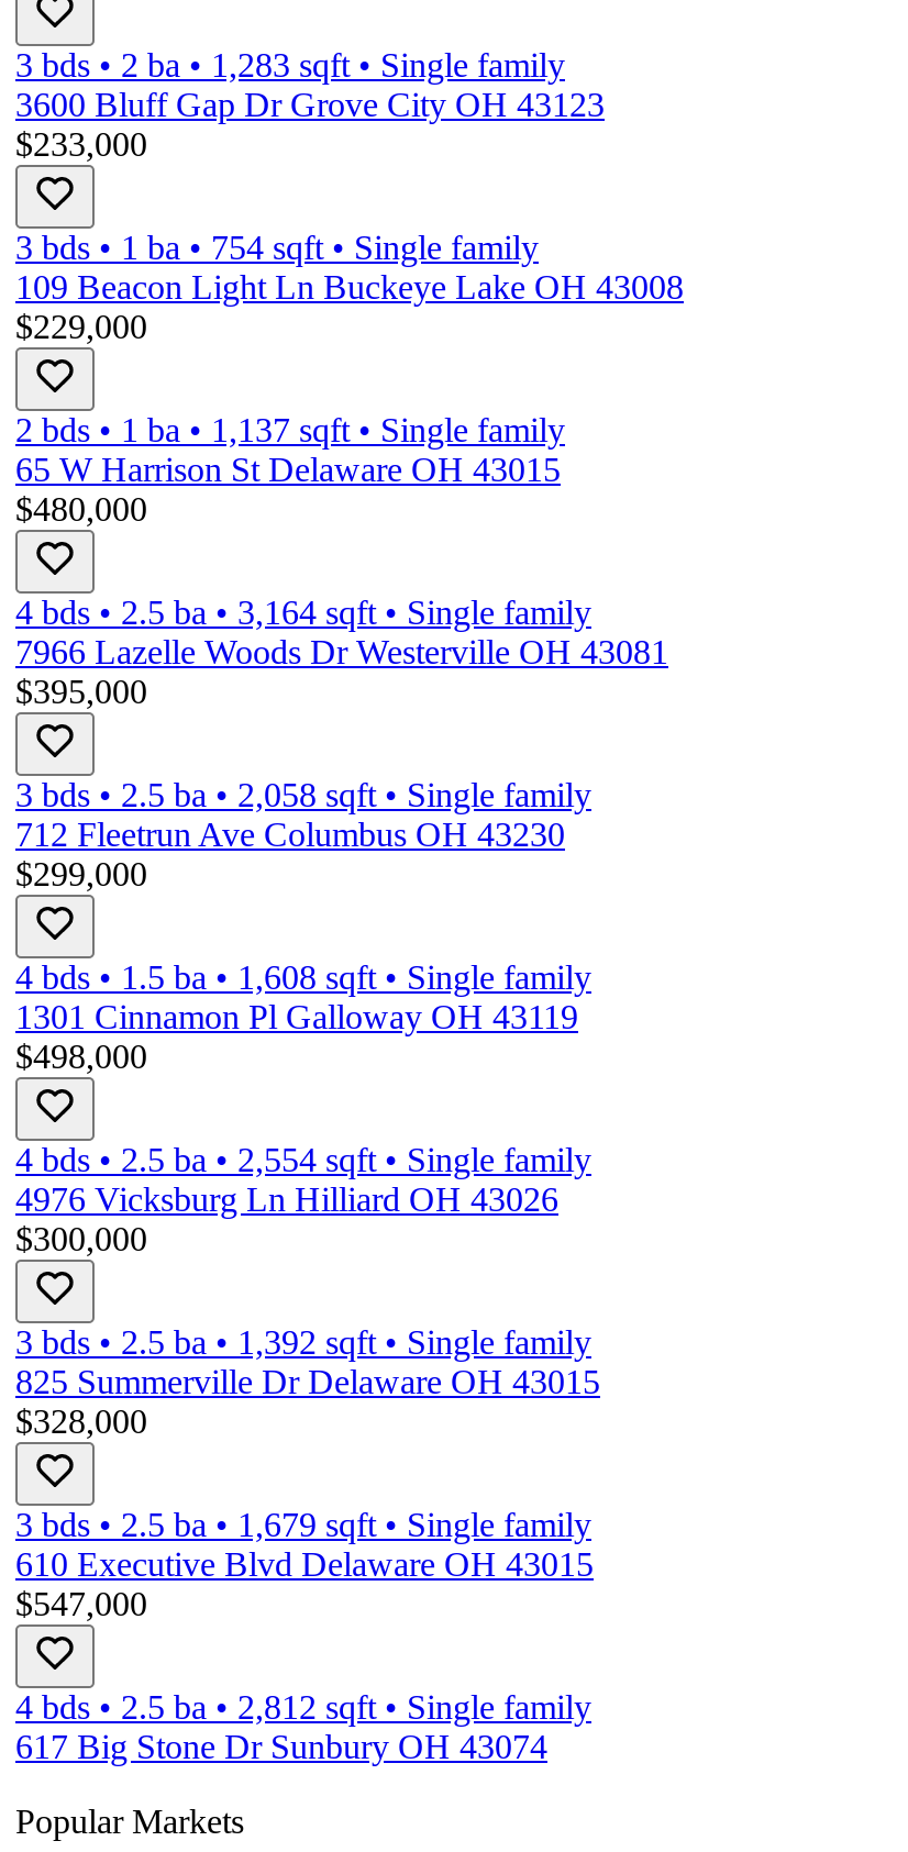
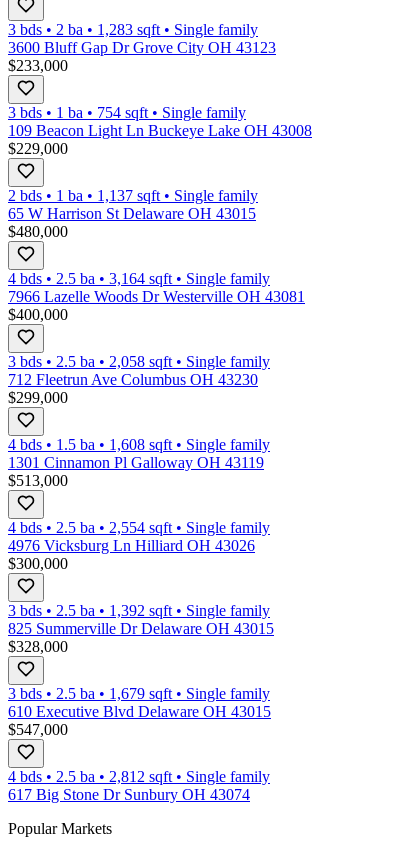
[15,673,147,710] $395,000 -> [8,306,68,323] $400,000
[15,1038,147,1075] $498,000 -> [8,472,68,489] $513,000

